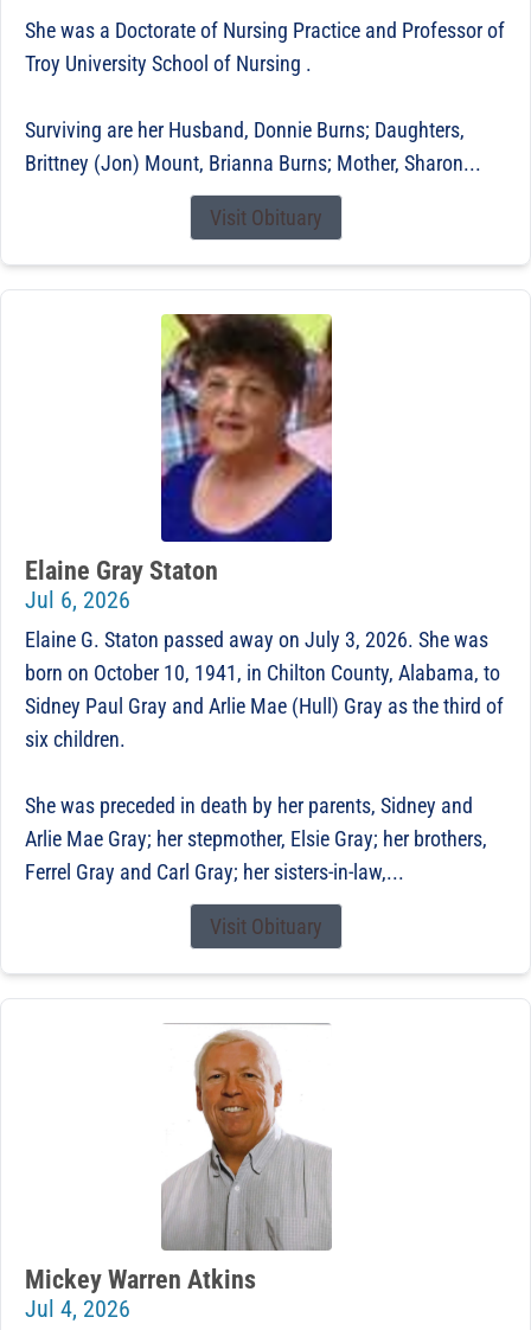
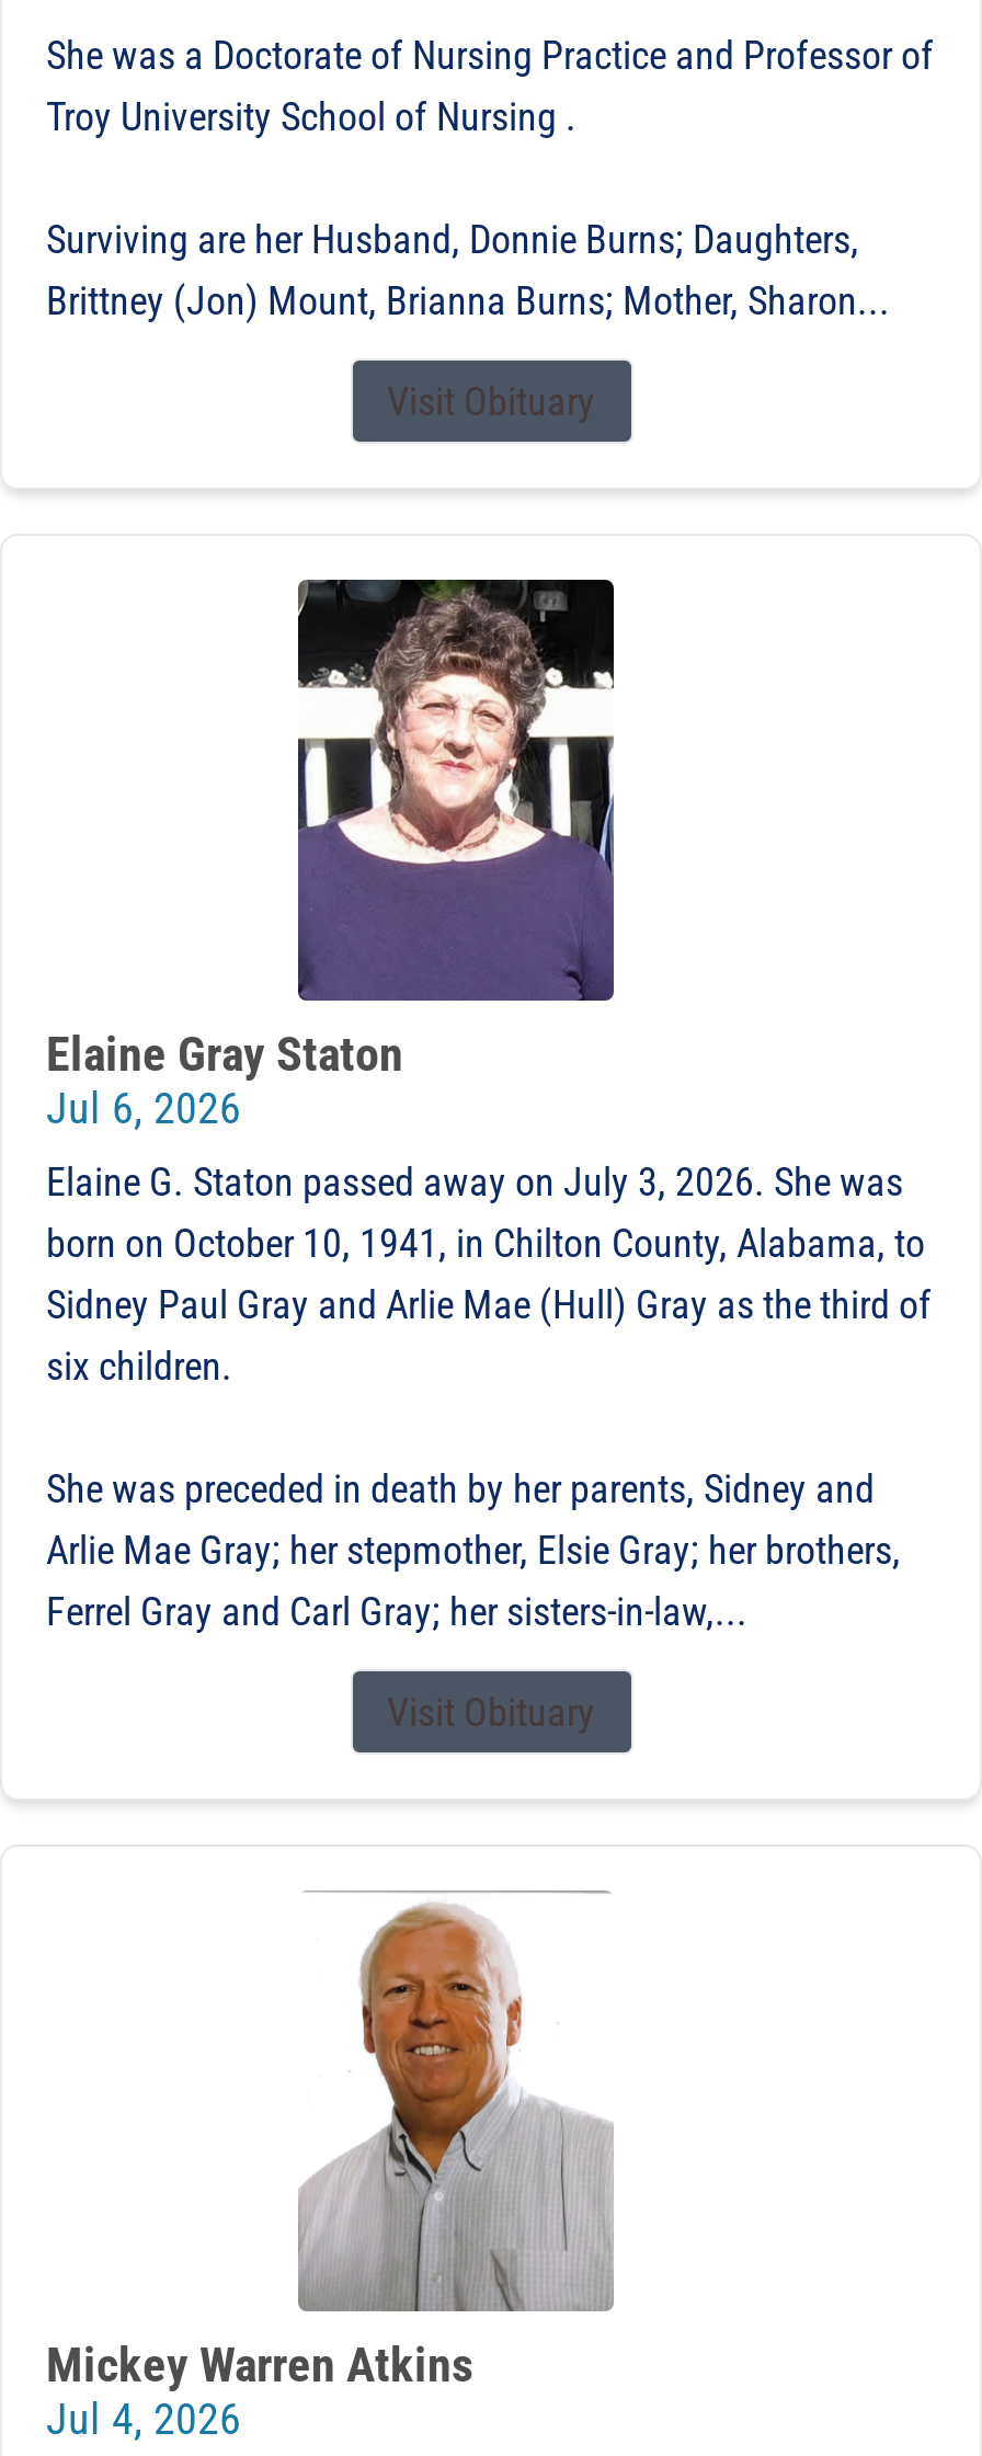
[160,313,333,542] [image] -> [296,578,616,1001] [image]

